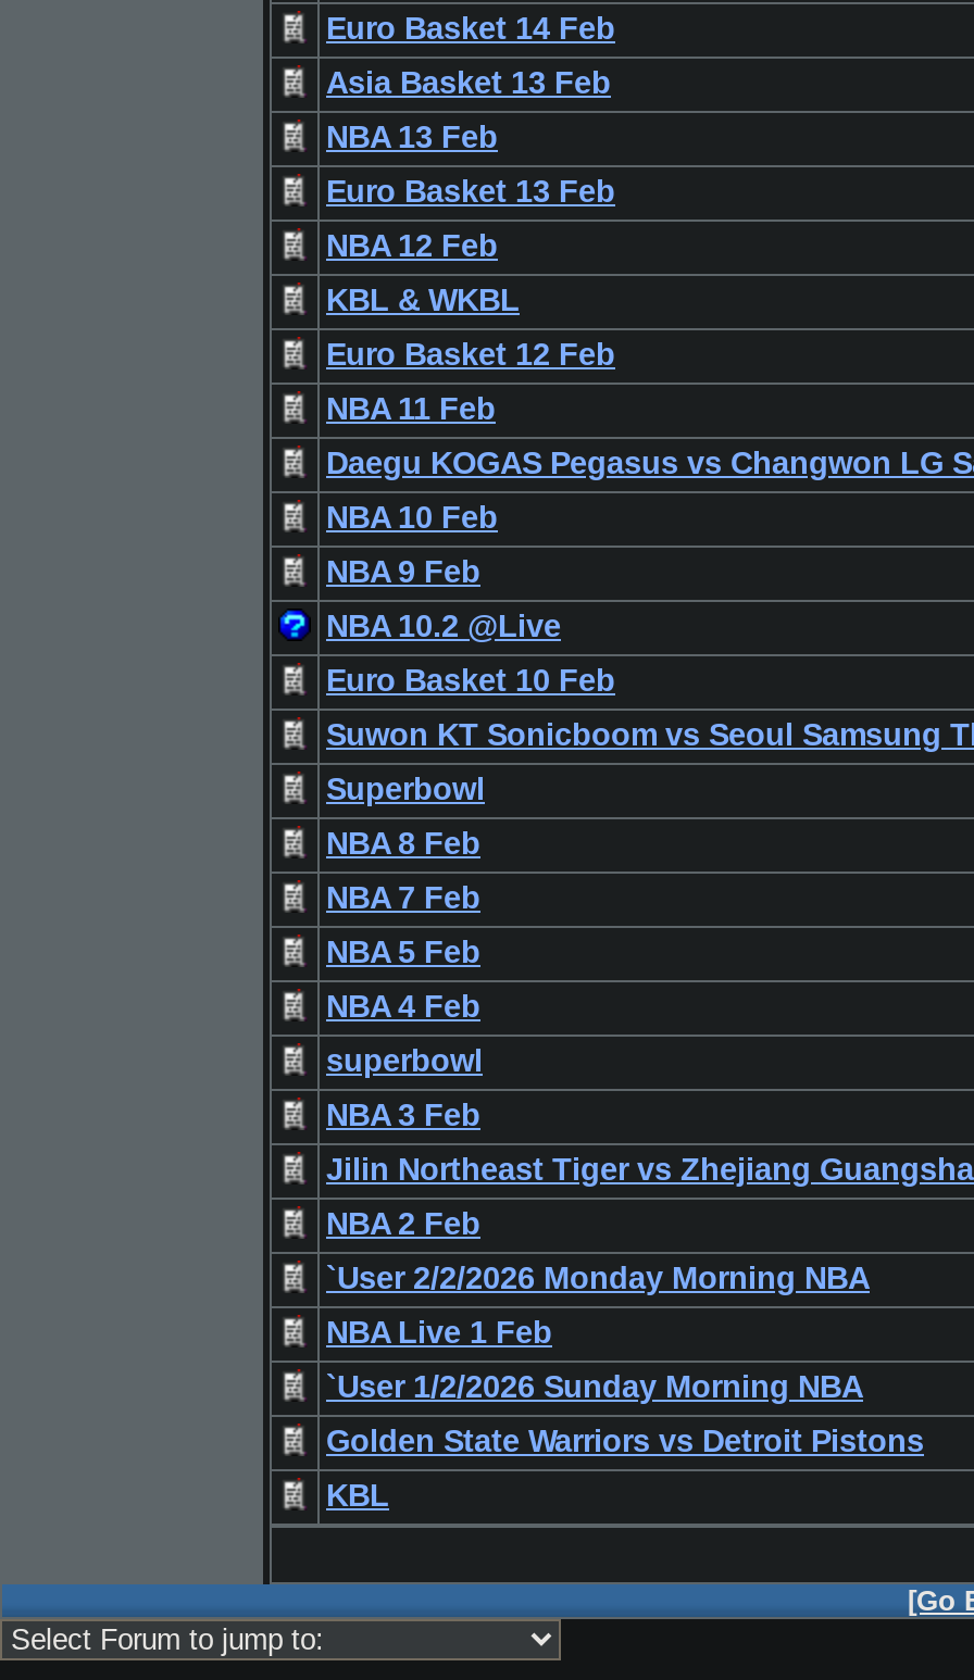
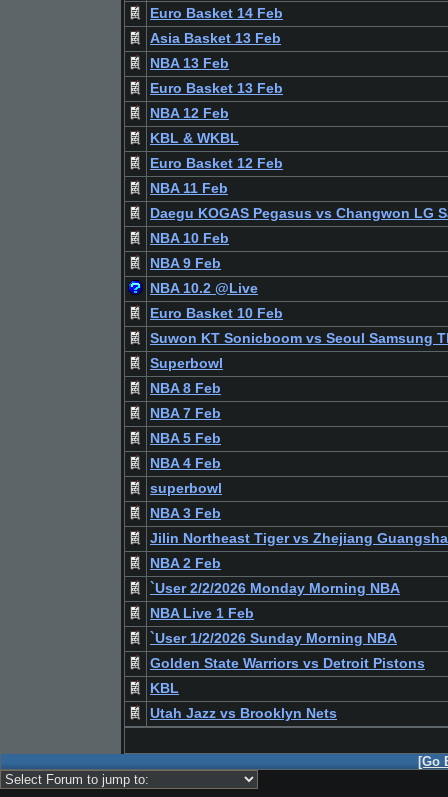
none -> [150,705,337,721] Utah Jazz vs Brooklyn Nets

